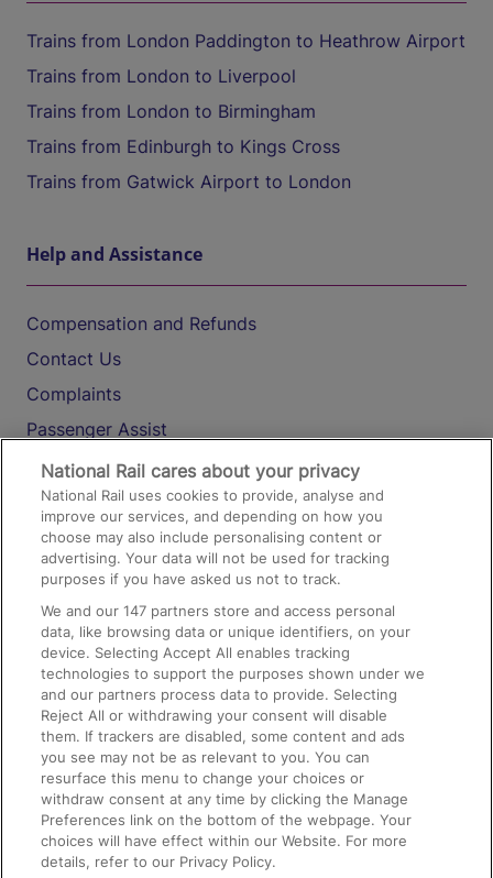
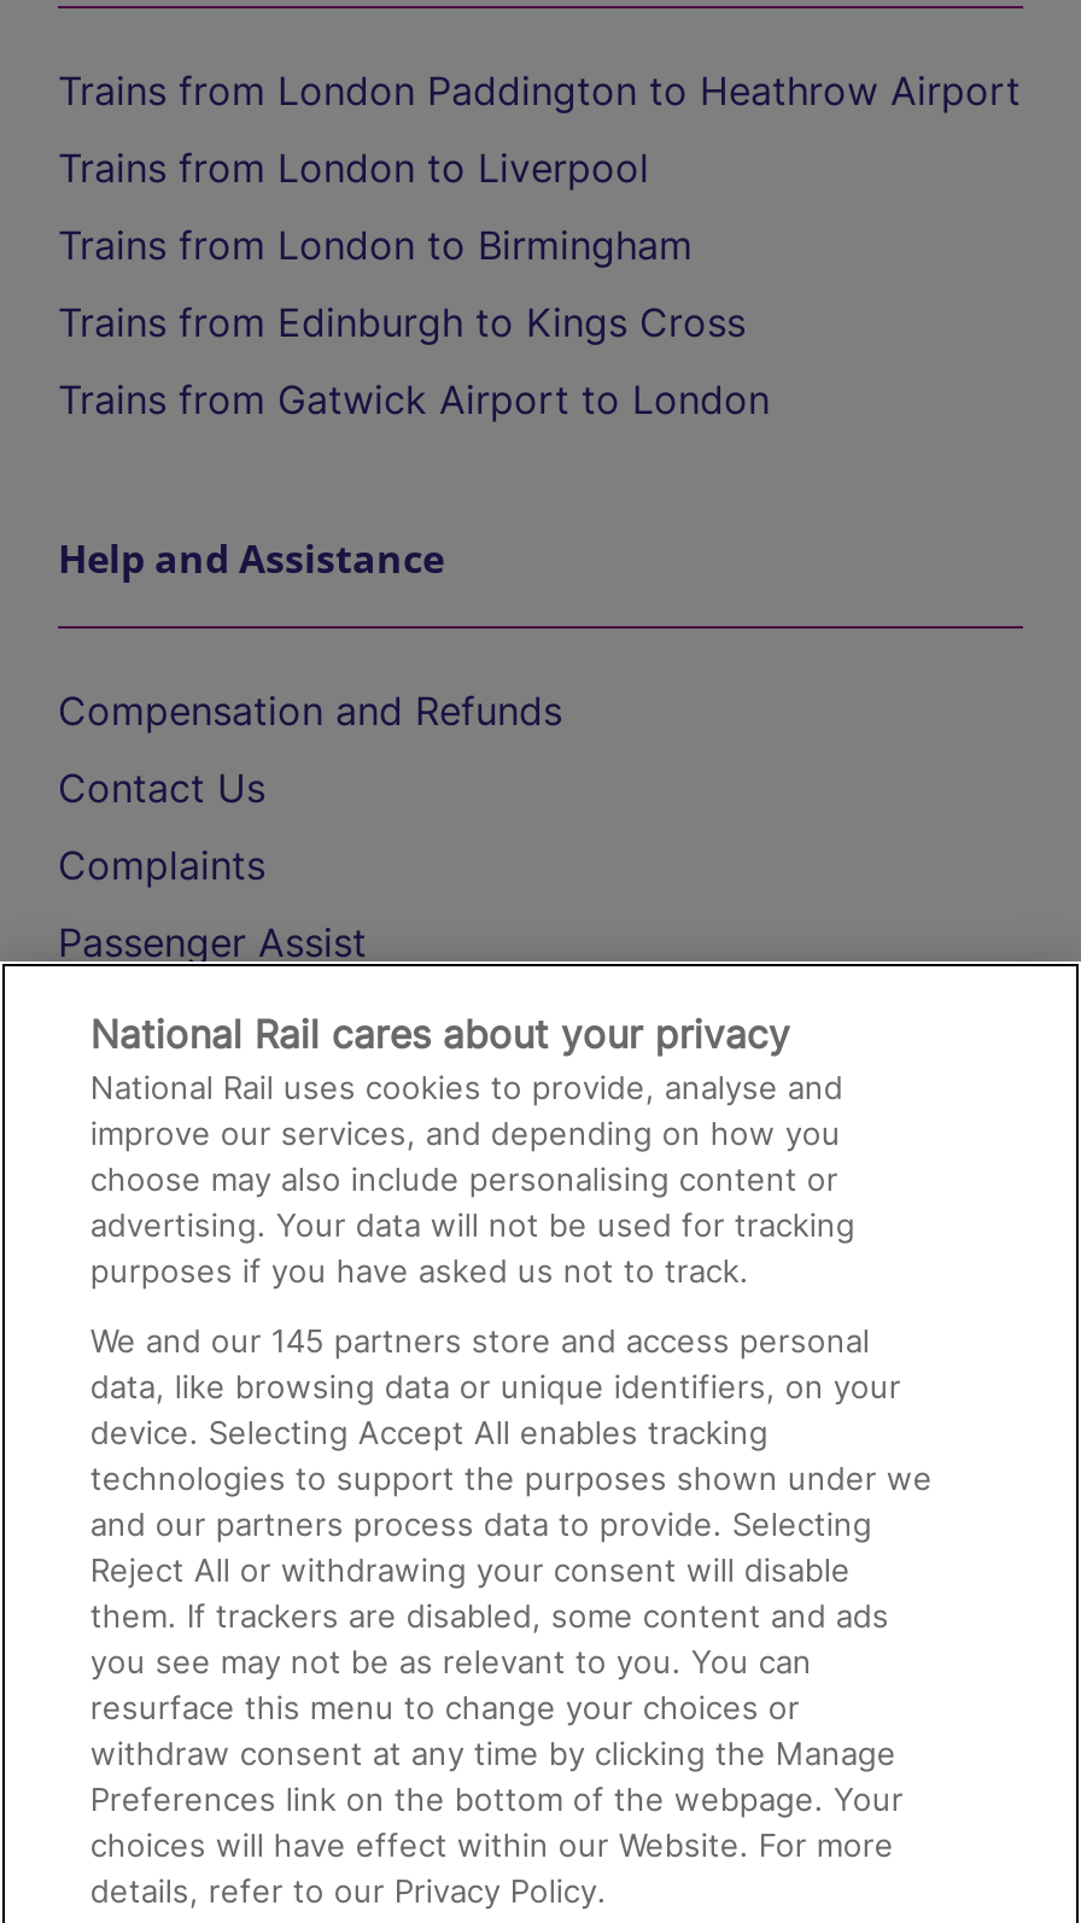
[41,602,396,619] We and our 147 partners store and access personal -> [90,1321,870,1360] We and our 145 partners store and access personal

